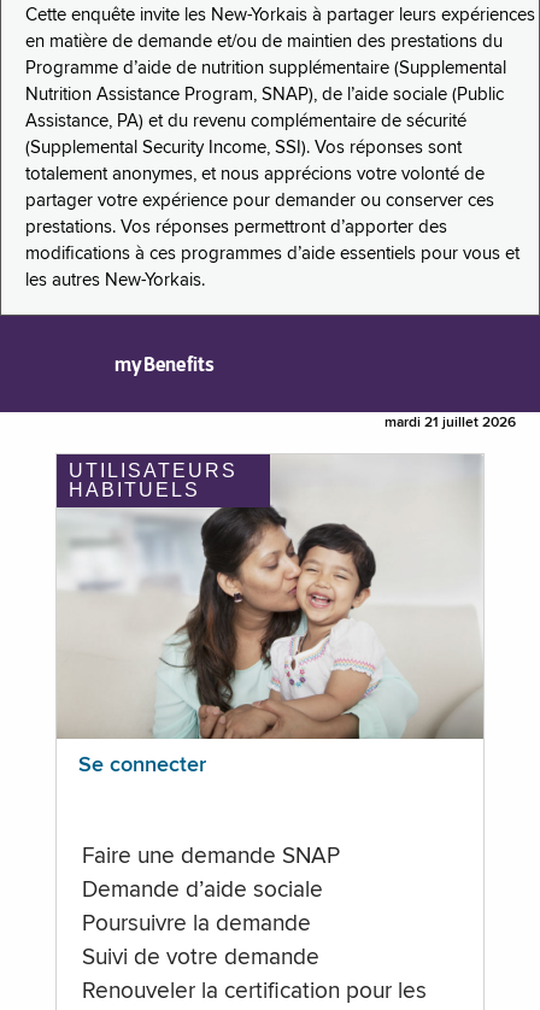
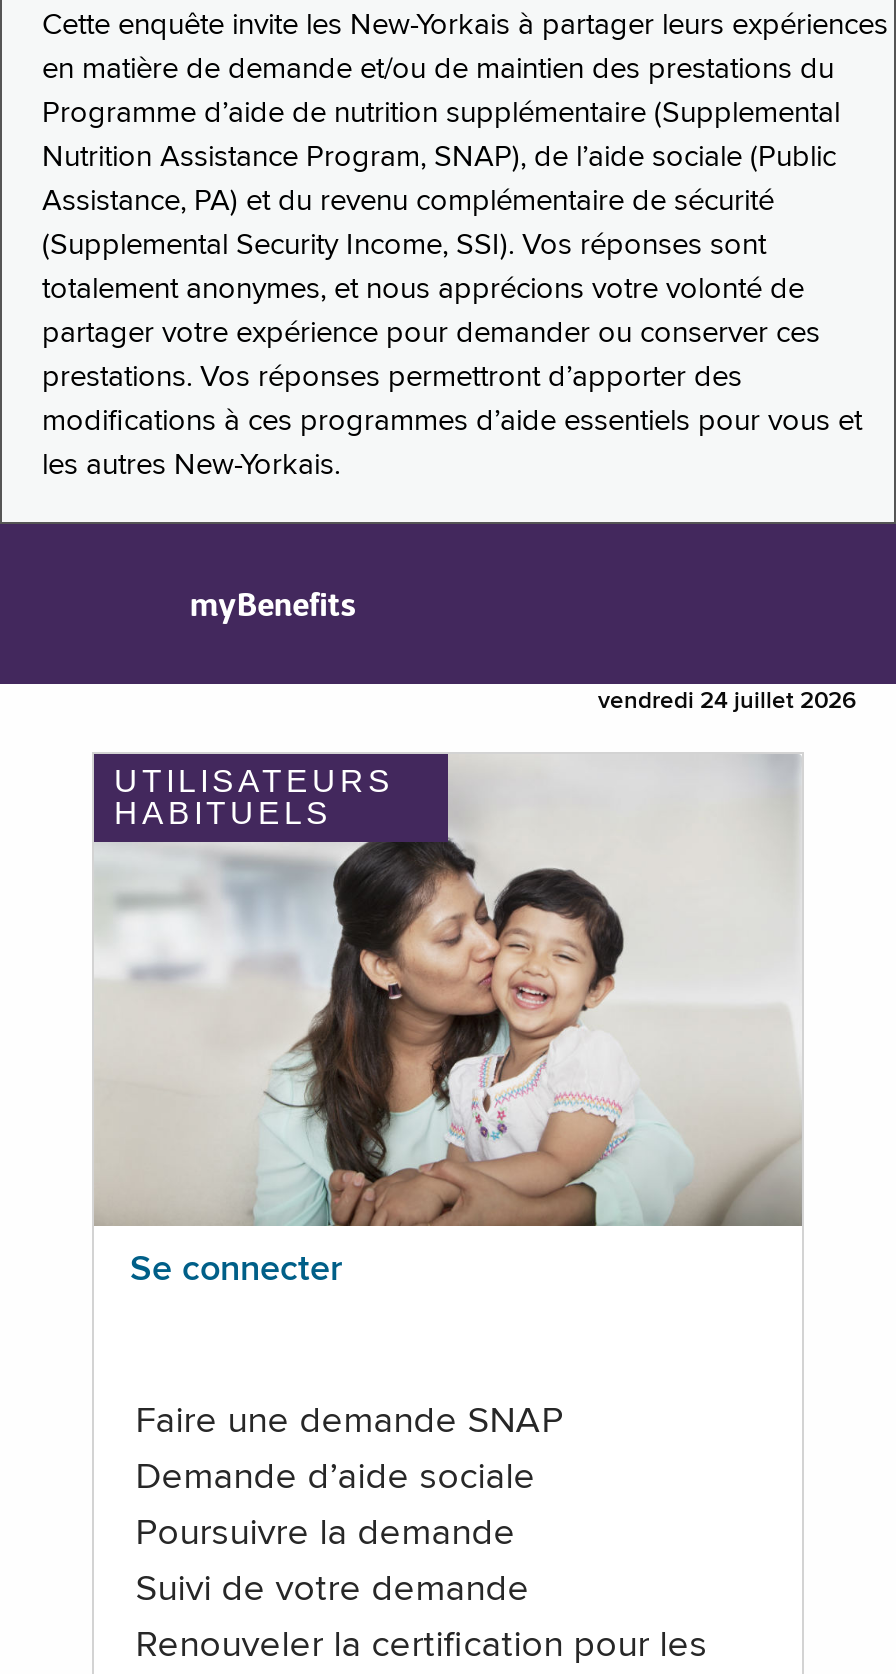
[385,416,516,430] mardi 21 juillet 2026 -> [598,690,856,714] vendredi 24 juillet 2026

